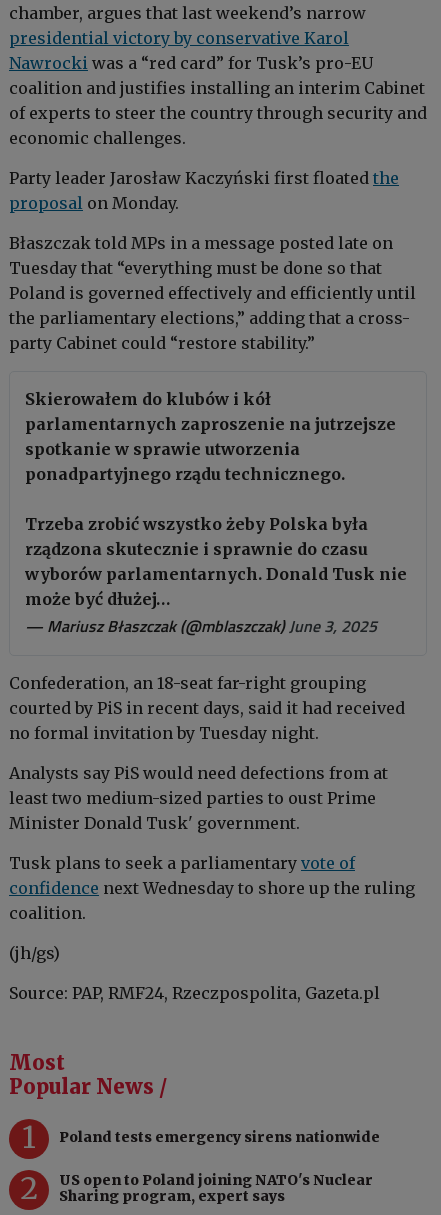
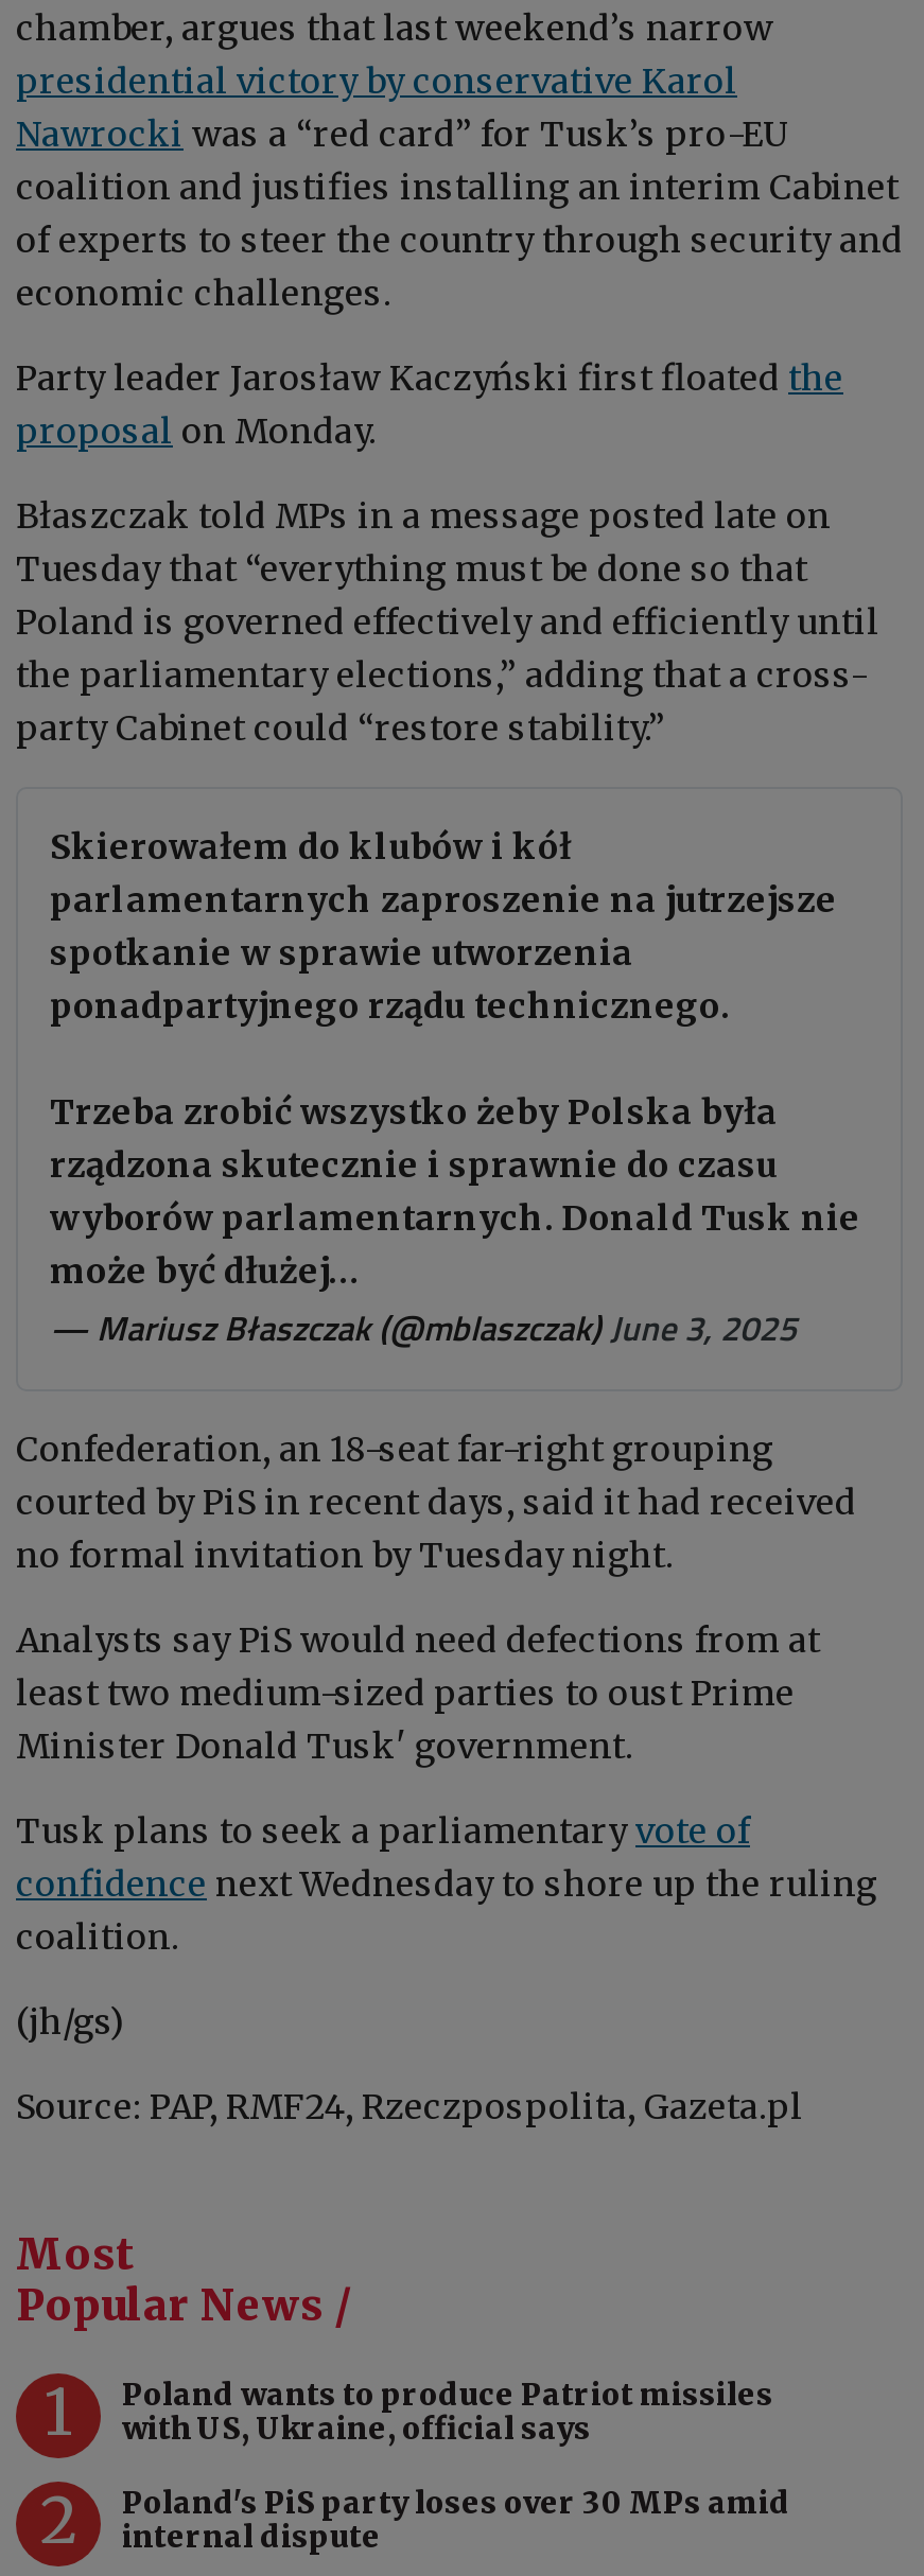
[59,1128,380,1146] Poland tests emergency sirens nationwide -> [122,2375,773,2447] Poland wants to produce Patriot missiles | with US, Ukraine, official says
[59,1171,373,1205] US open to Poland joining NATO's Nuclear | Sharing program, expert says -> [122,2484,790,2556] Poland's PiS party loses over 30 MPs amid | internal dispute

